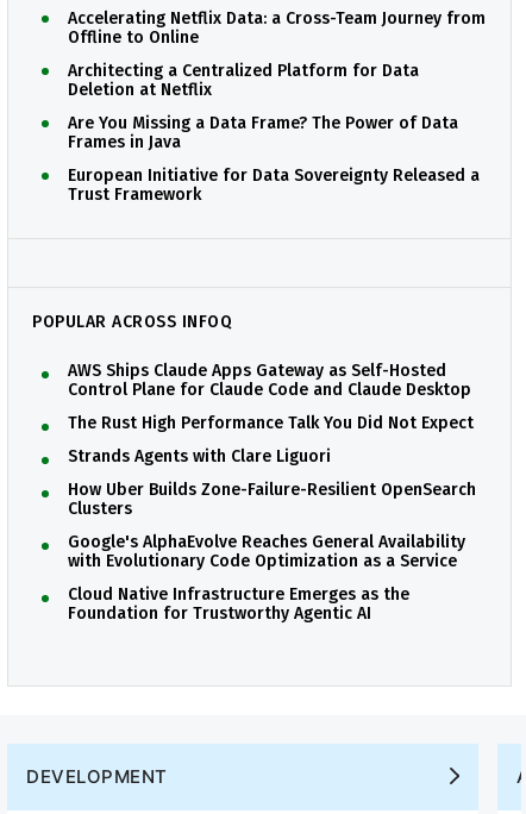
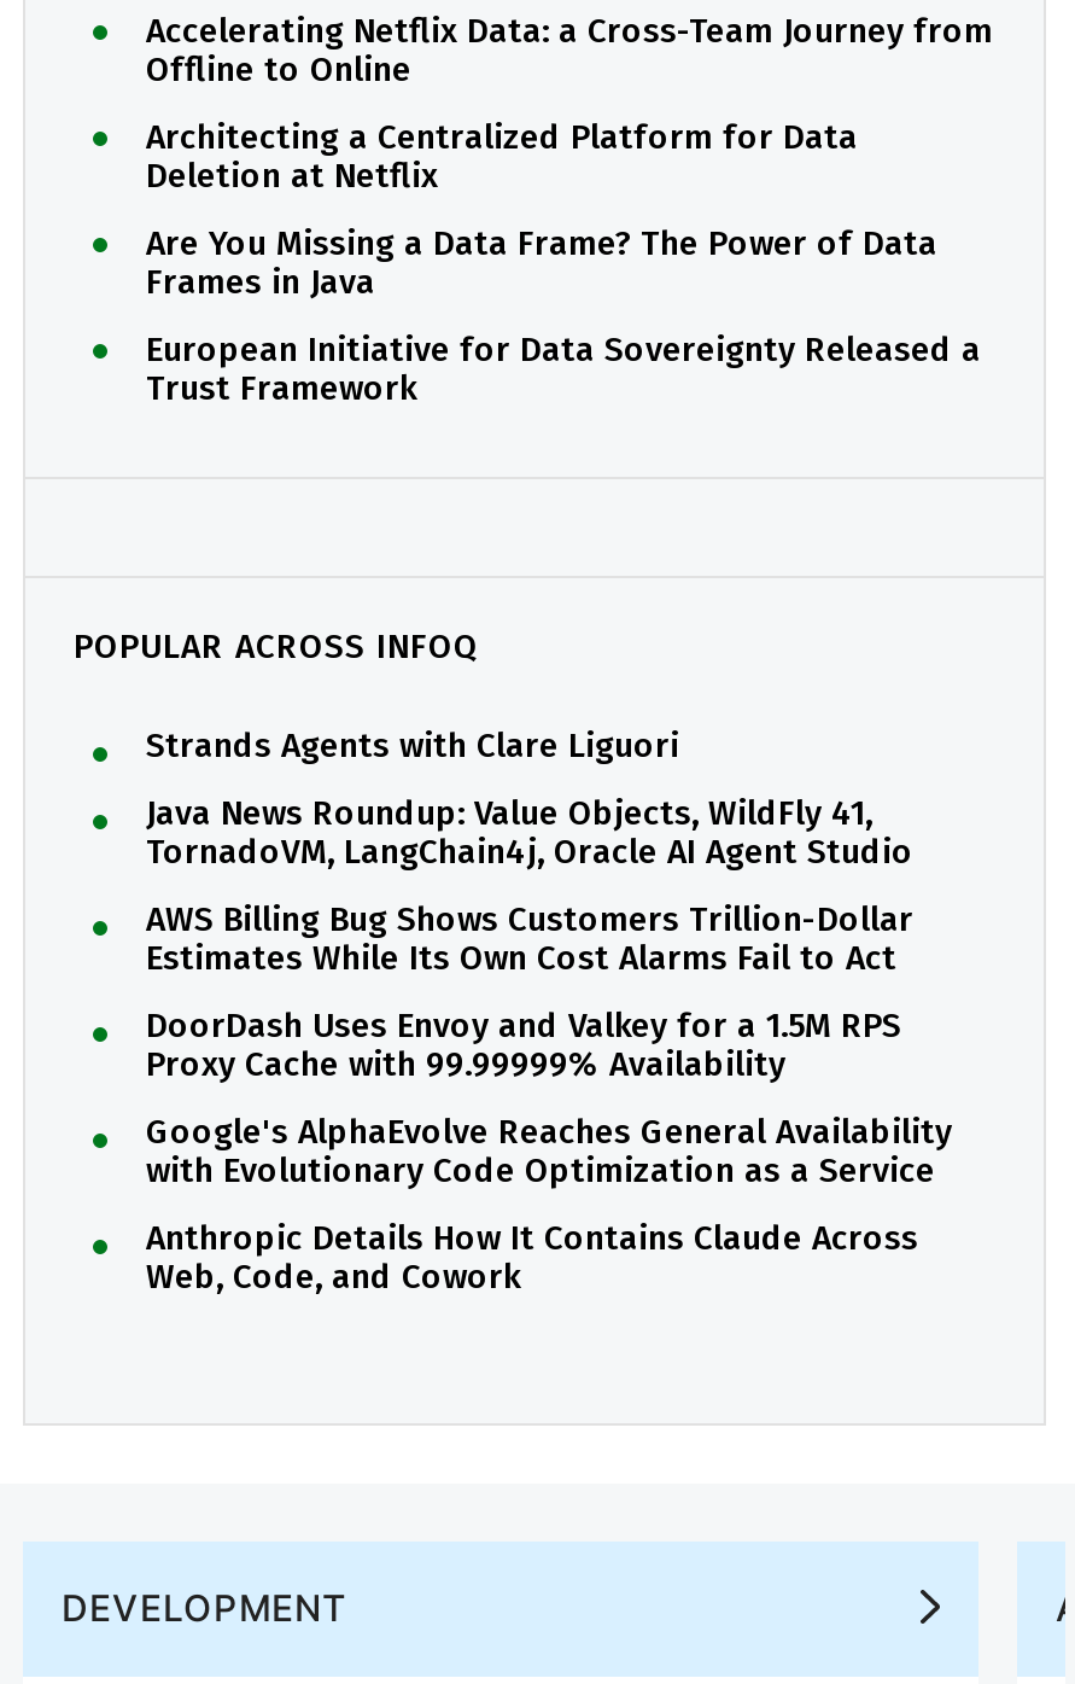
[68,361,474,433] AWS Ships Claude Apps Gateway as Self-Hosted | Control Plane for Claude Code and Claude Desktop | The Rust High Performance Talk You Did Not Expect -> none
moved [68,446,331,467] -> [146,726,679,767]: Strands Agents with Clare Liguori
[68,480,476,519] How Uber Builds Zone-Failure-Resilient OpenSearch | Clusters -> [146,793,913,1085] Java News Roundup: Value Objects, WildFly 41, | TornadoVM, LangChain4j, Oracle AI Agent Studio | AWS Billing Bug Shows Customers Trillion-Dollar | Estimates While Its Own Cost Alarms Fail to Act | DoorDash Uses Envoy and Valkey for a 1.5M RPS | Proxy Cache with 99.99999% Availability
[68,584,409,624] Cloud Native Infrastructure Emerges as the | Foundation for Trustworthy Agentic AI -> [146,1218,918,1298] Anthropic Details How It Contains Claude Across | Web, Code, and Cowork

